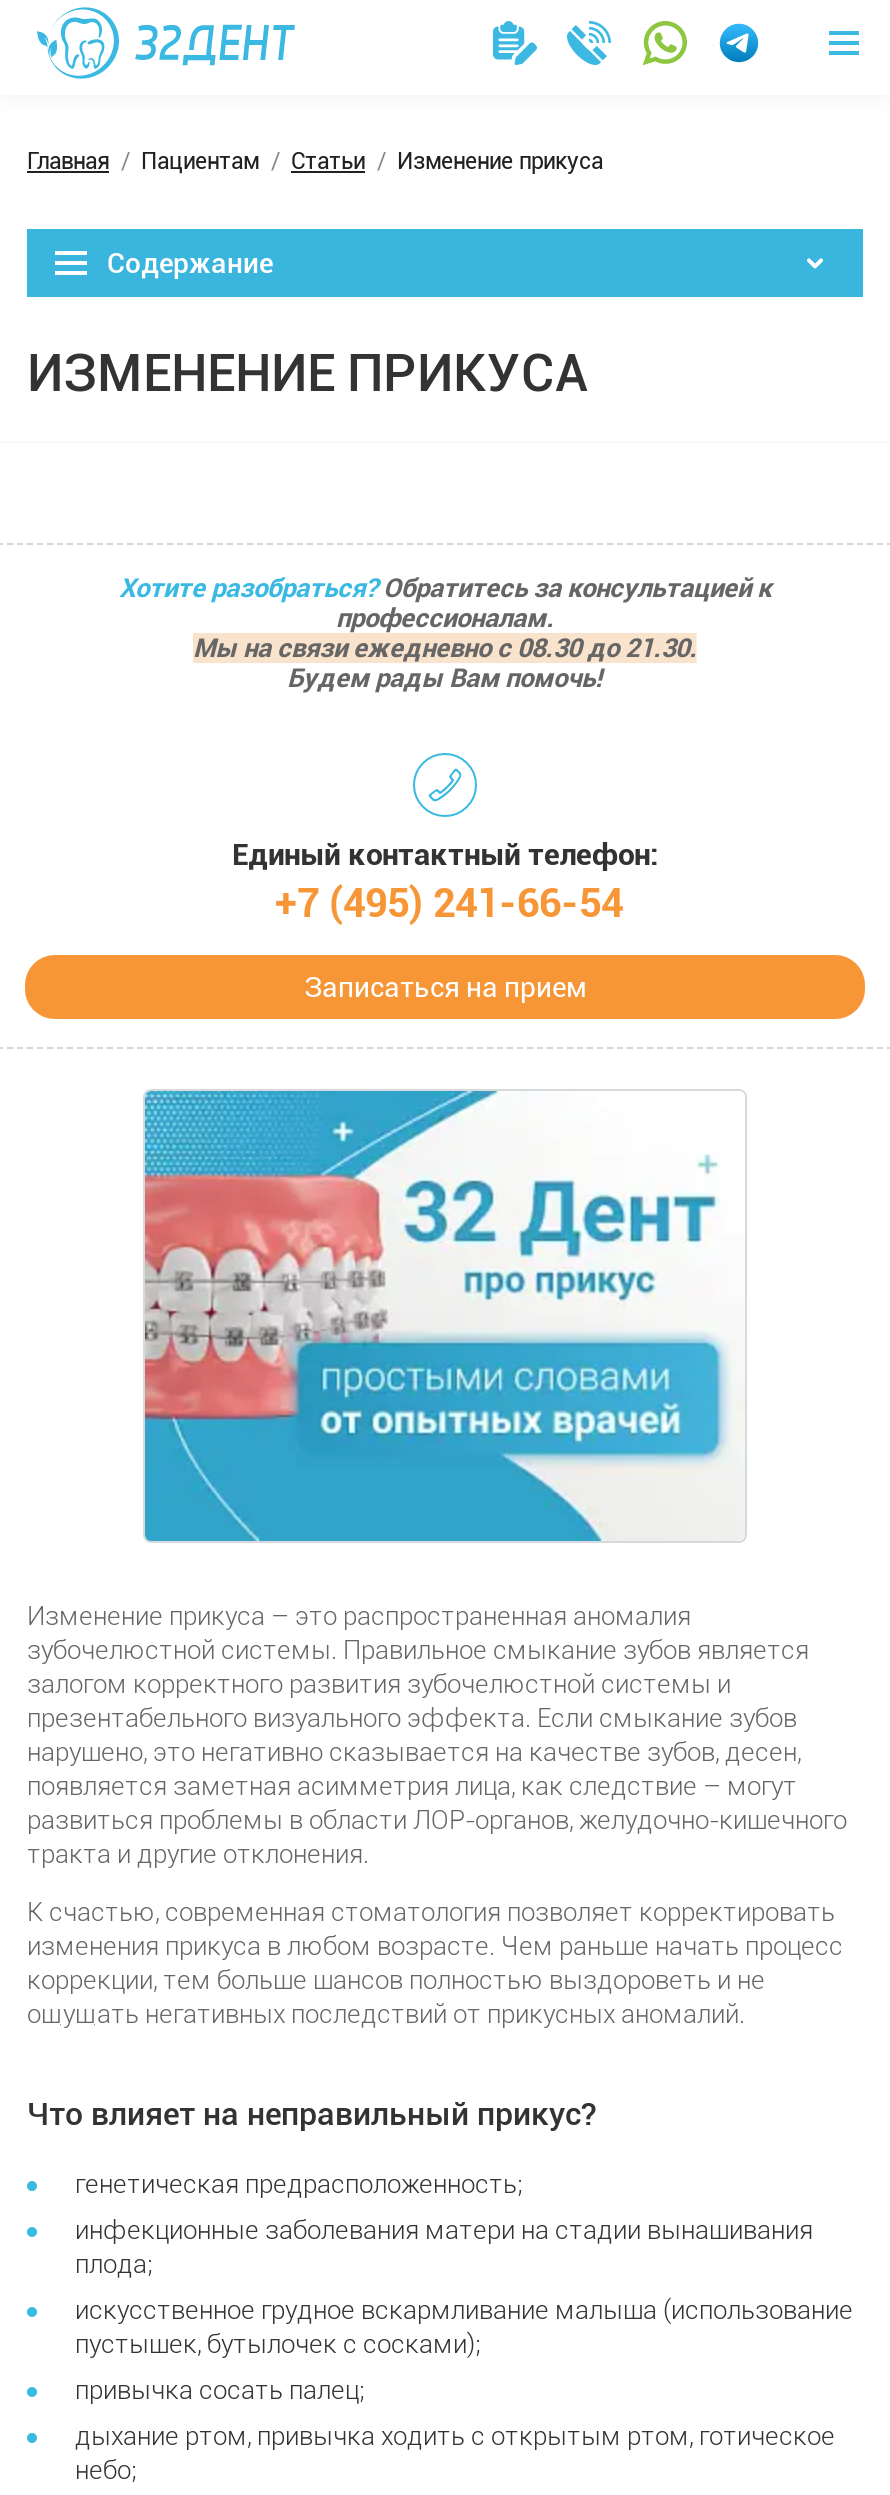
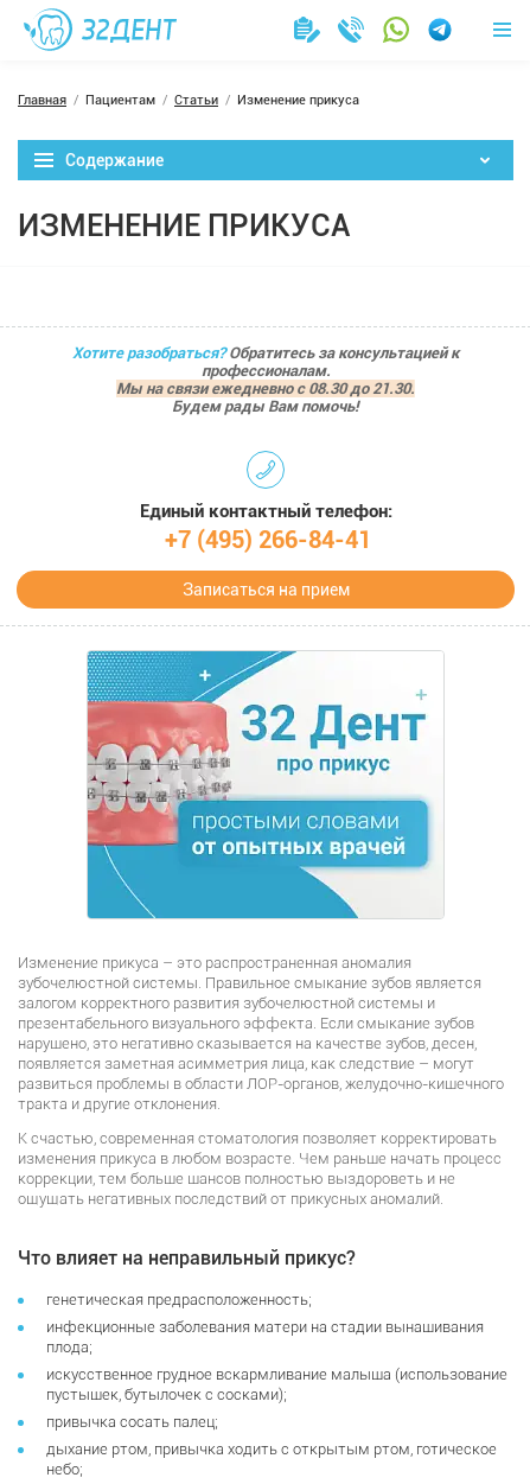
[275,879,623,927] +7 (495) 241-66-54 -> [165,526,371,554] +7 (495) 266-84-41

